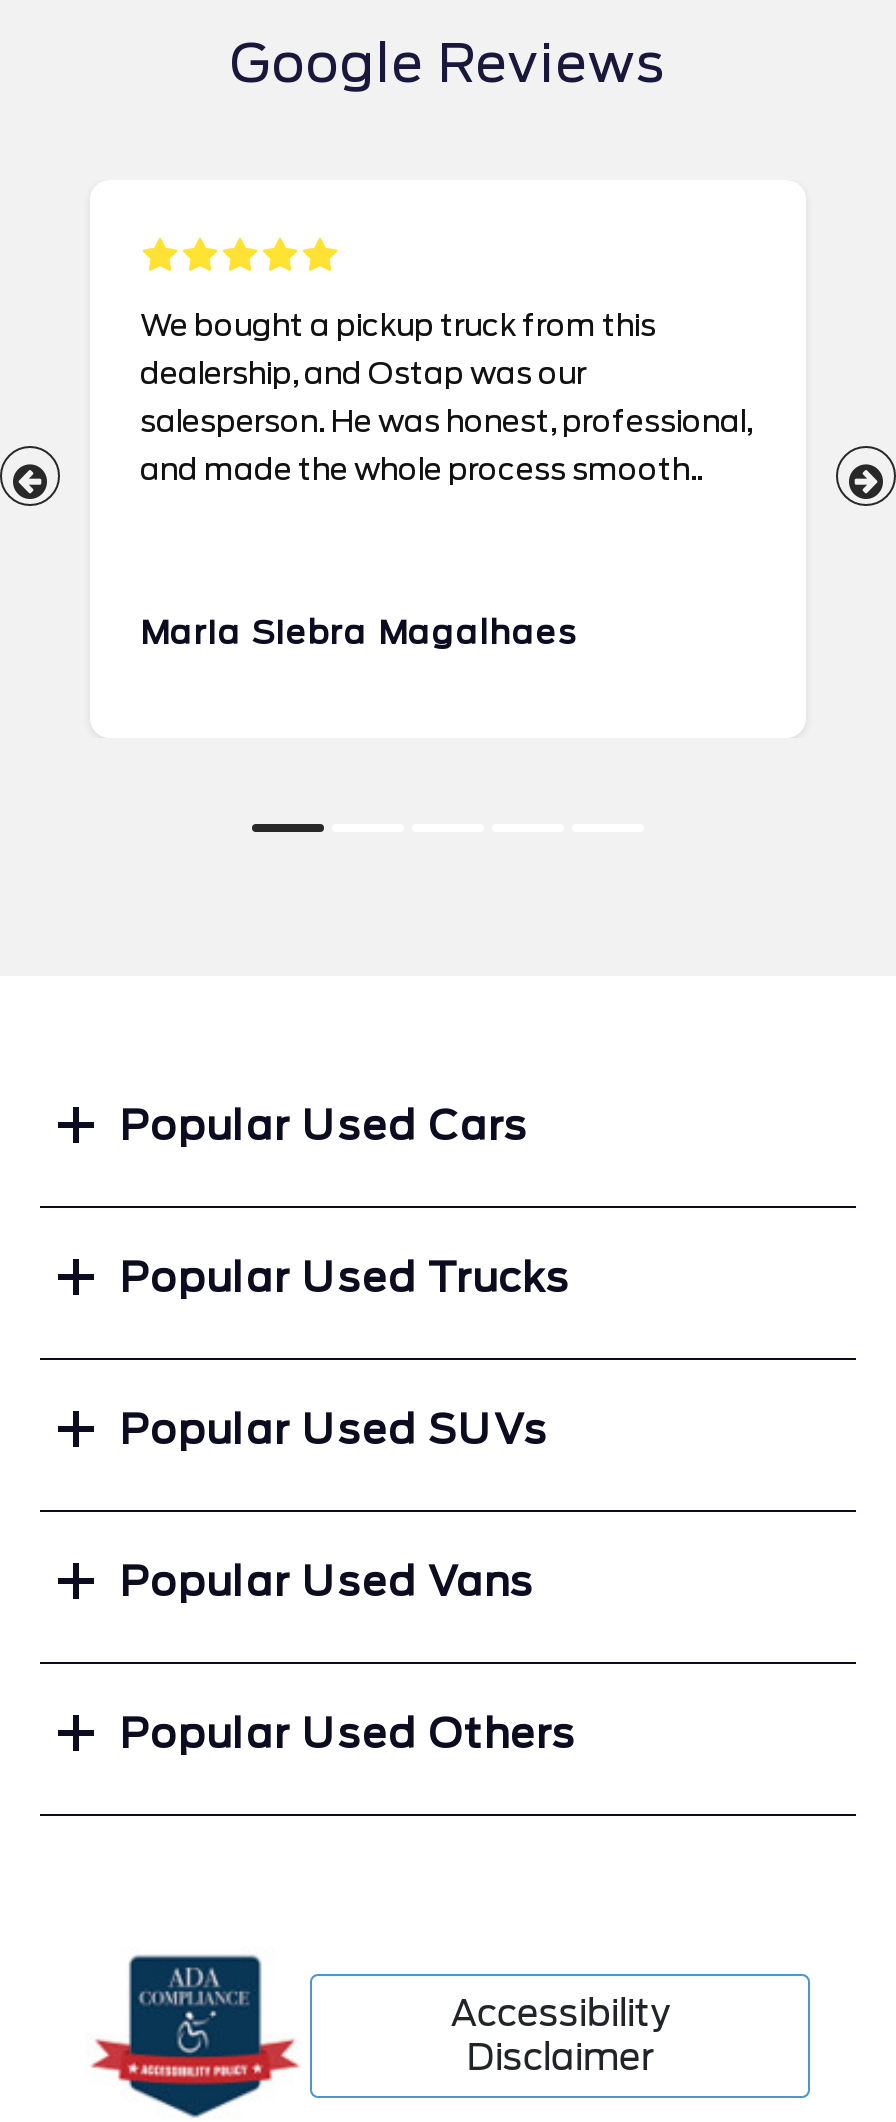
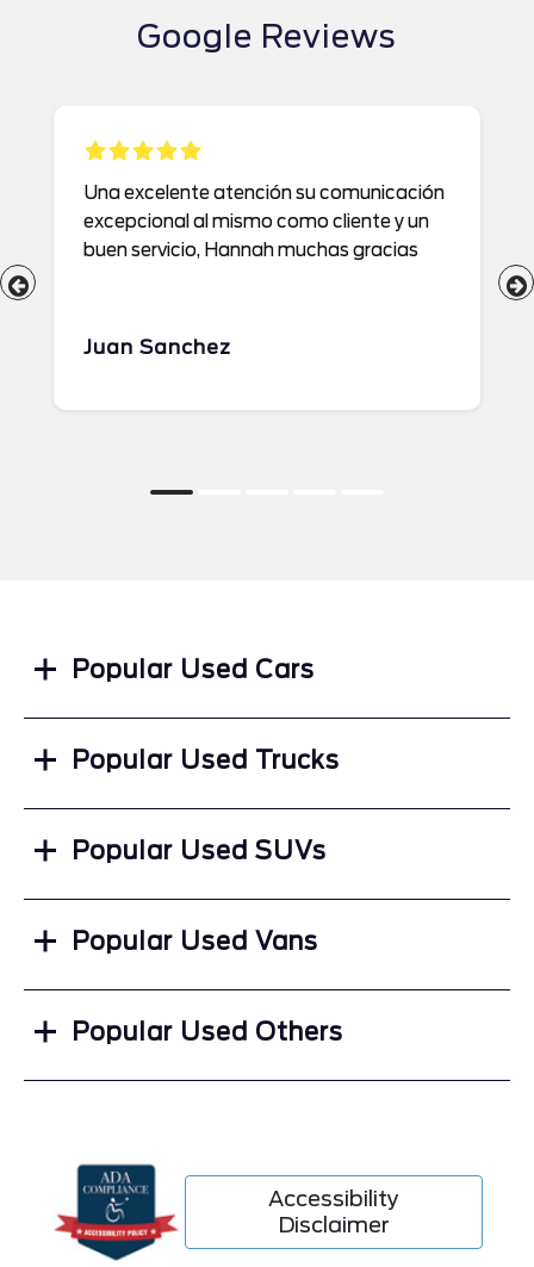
[140,309,752,489] We bought a pickup truck from this | dealership, and Ostap was our | salesperson. He was honest, professional, | and made the whole process smooth.. -> [83,183,445,261] Una excelente atención su comunicación | excepcional al mismo como cliente y un | buen servicio, Hannah muchas gracias
[140,615,578,653] Maria Siebra Magalhaes -> [83,336,231,359] Juan Sanchez

